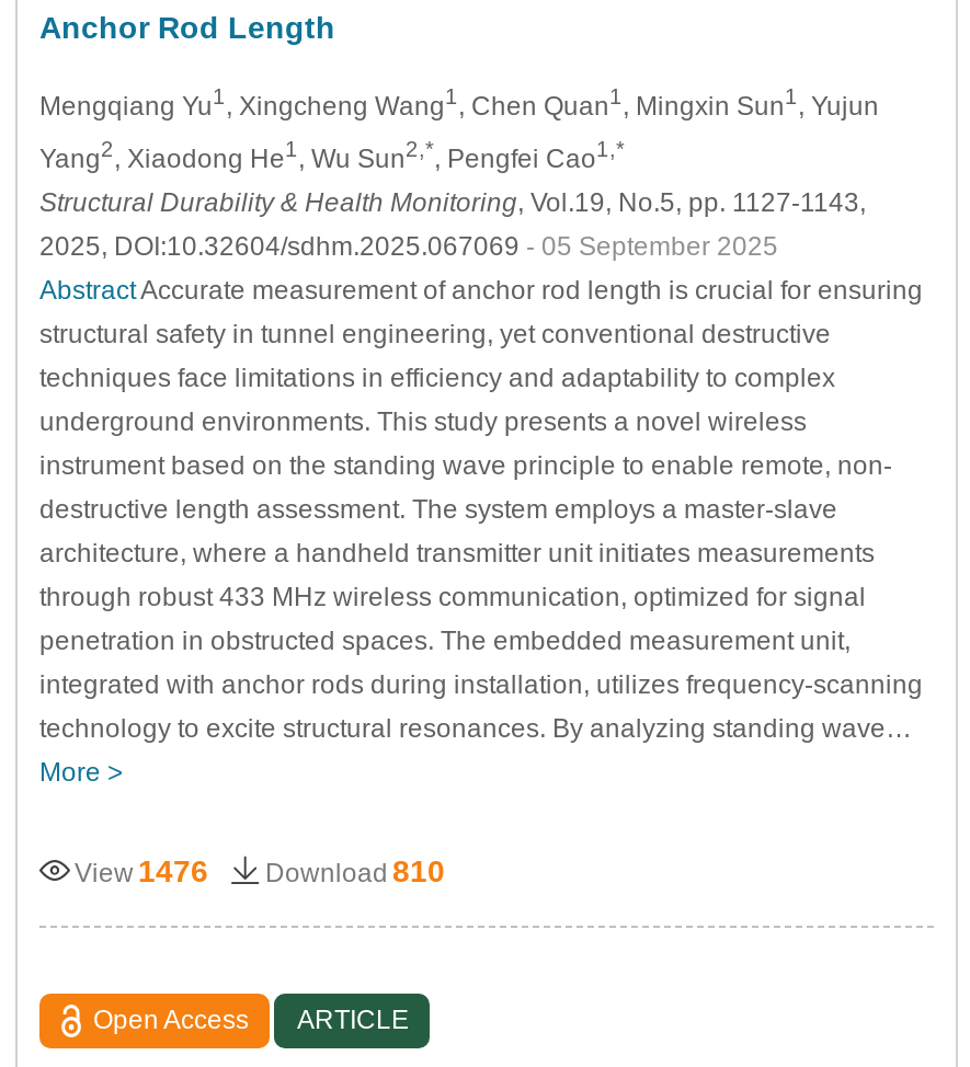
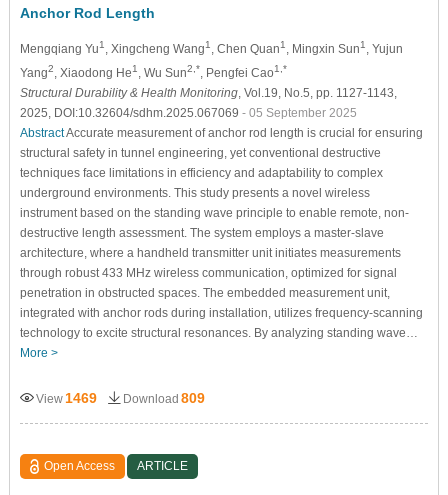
[75,853,208,888] View 1476 -> [36,390,97,406] View 1469
[265,853,445,888] Download 810 -> [123,390,205,406] Download 809

